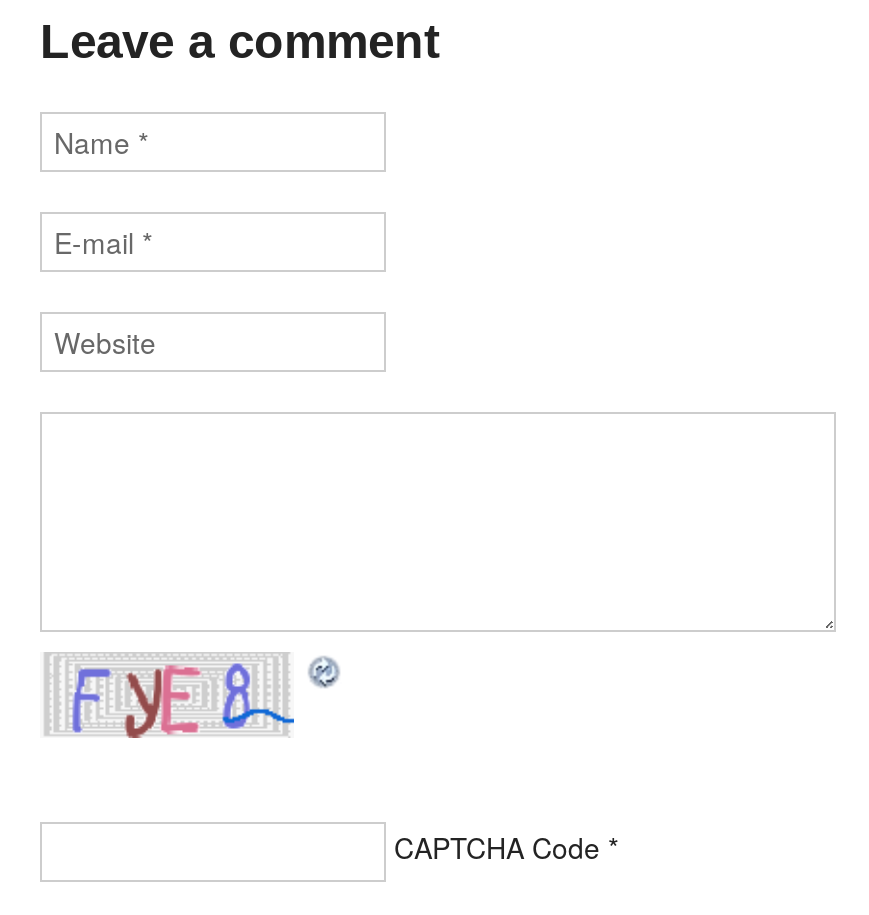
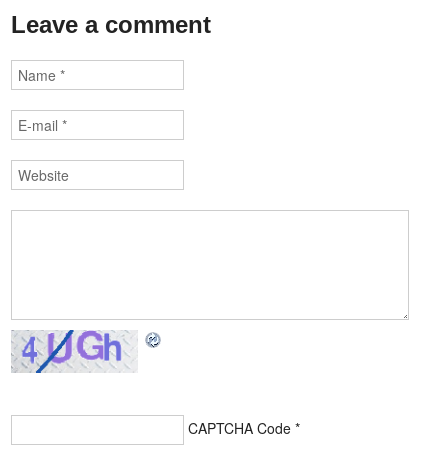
[42,652,296,740] [image] -> [11,329,138,374] [image]

